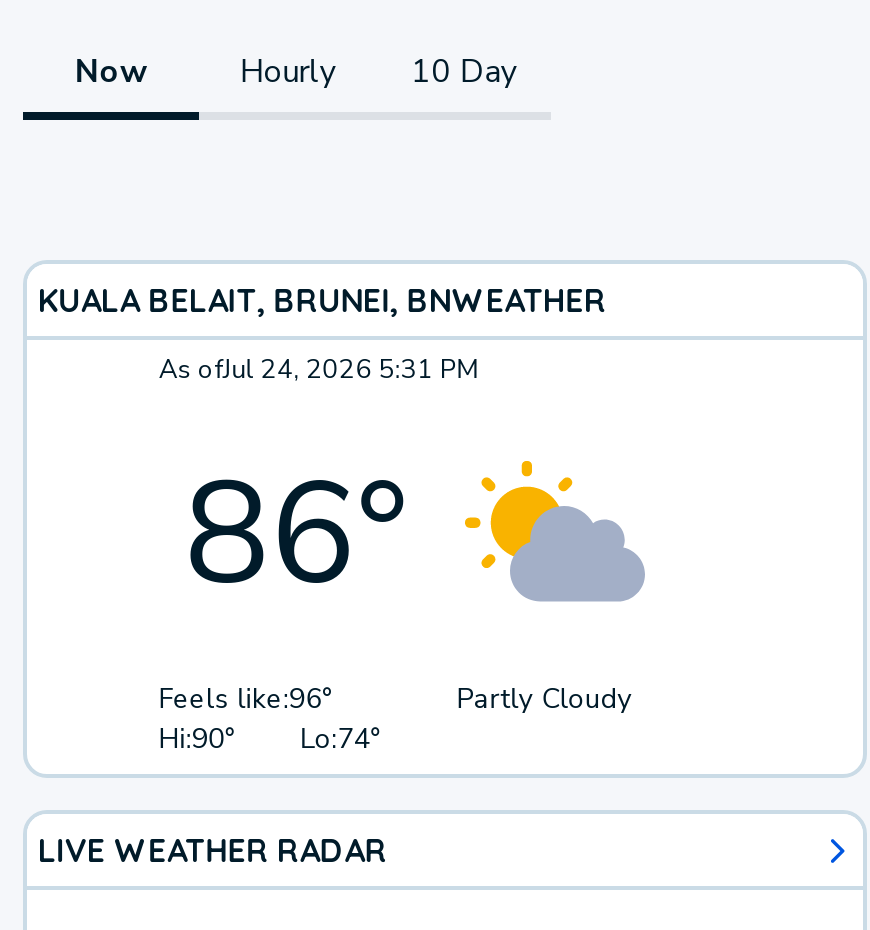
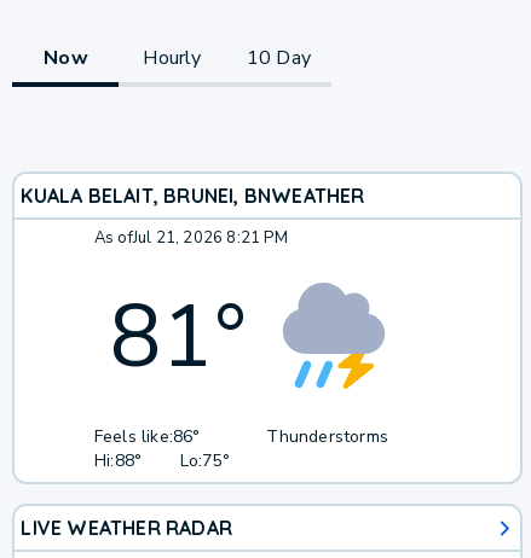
[159,353,647,759] [image] | As ofJul 24, 2026 5:31 PM | 86° | Feels like:96° | Hi:90° | Lo:74° -> [94,227,388,473] [image] | As ofJul 21, 2026 8:21 PM | 81° | Feels like:86° | Hi:88° | Lo:75°
[457,681,632,719] Partly Cloudy -> [266,426,388,448] Thunderstorms

